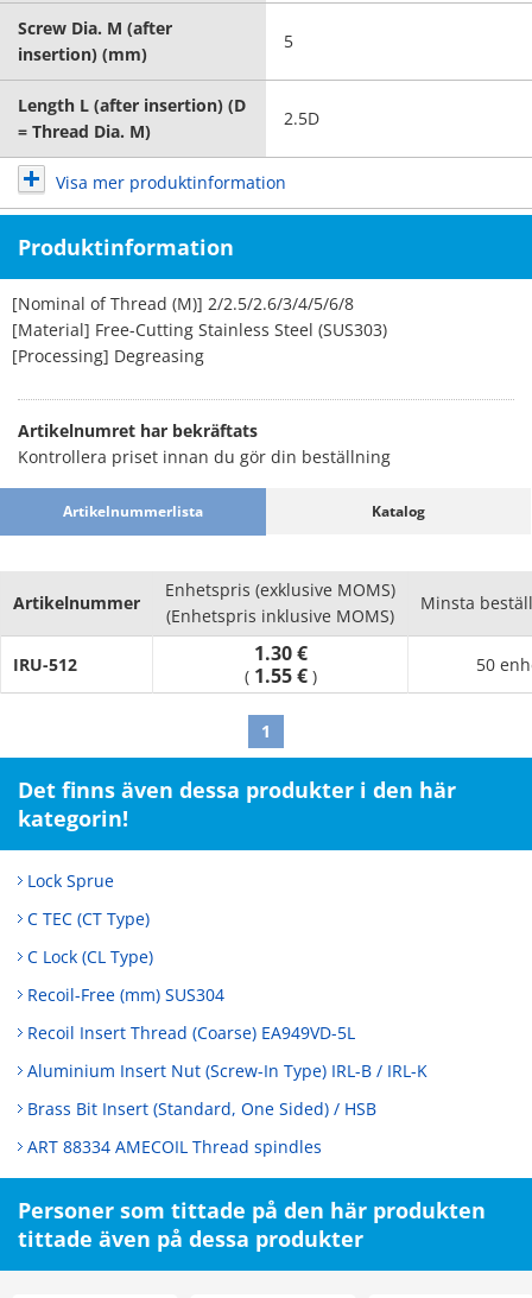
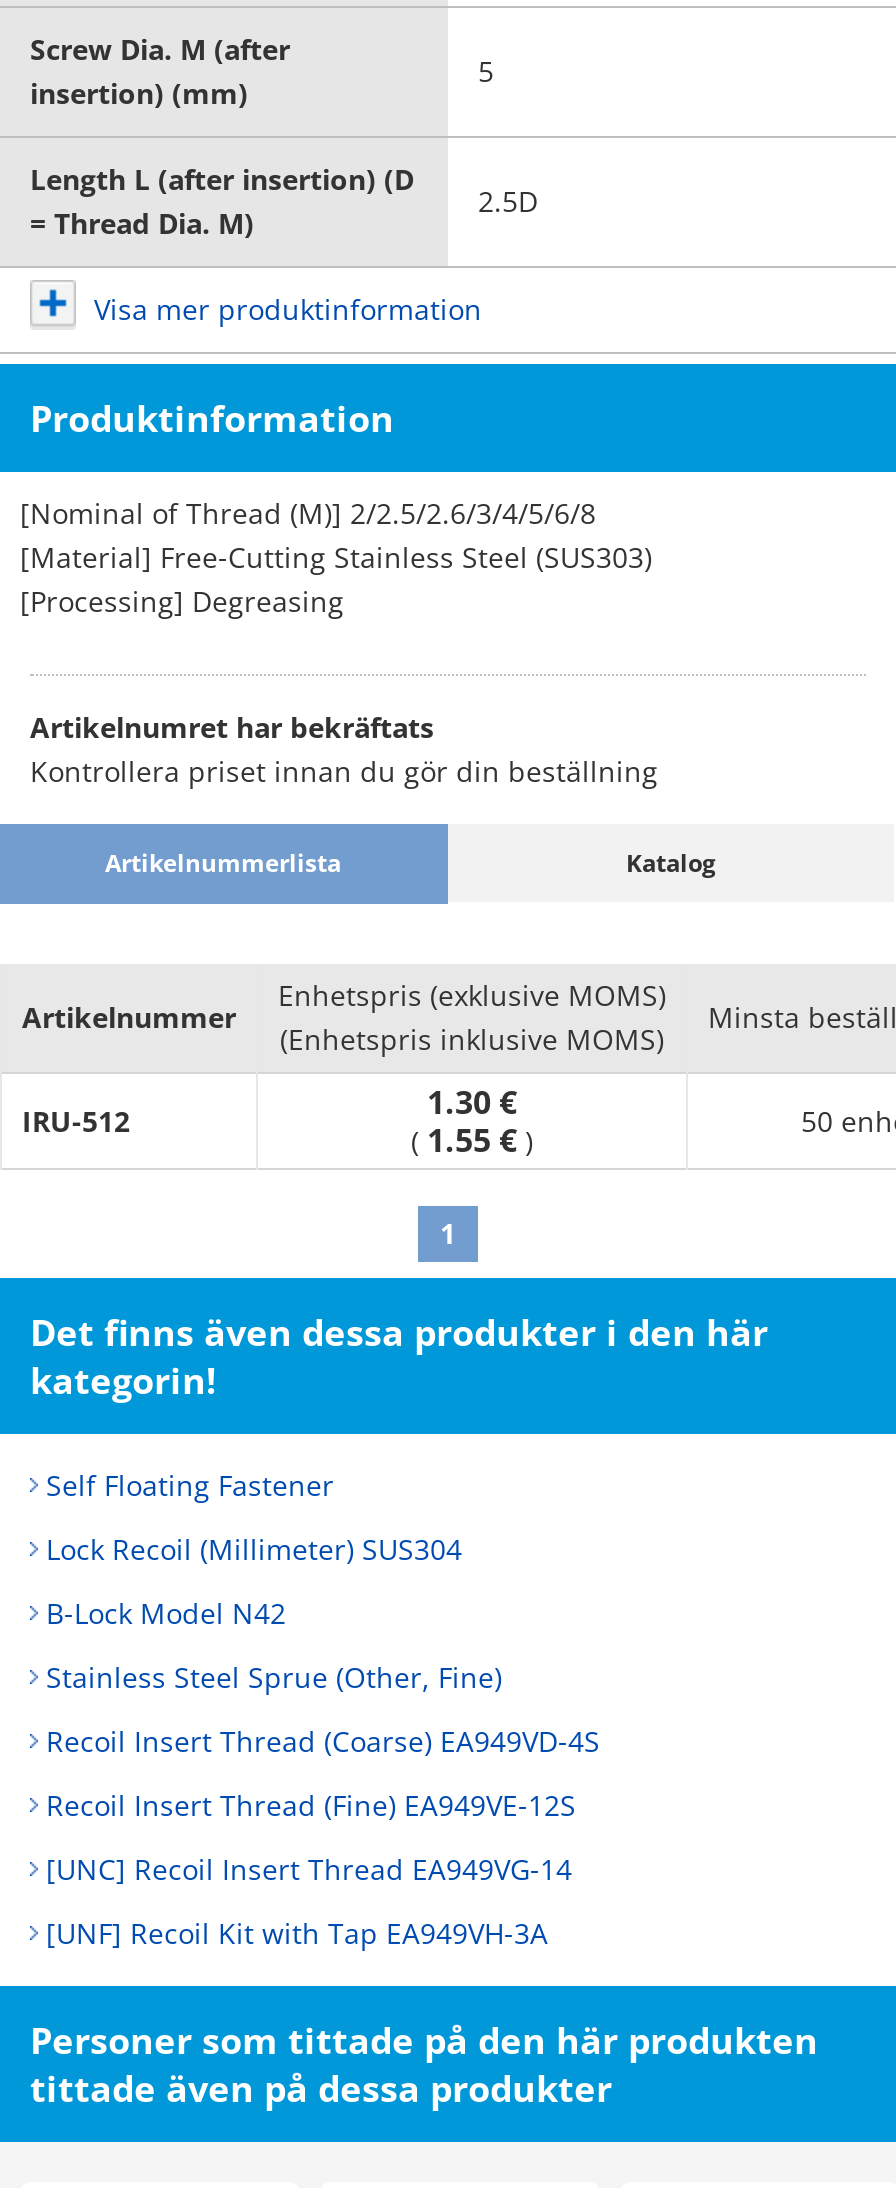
[27,869,114,892] Lock Sprue -> [46,1466,334,1504] Self Floating Fastener
[27,907,150,930] C TEC (CT Type) -> [46,1530,462,1568] Lock Recoil (Millimeter) SUS304
[27,945,153,968] C Lock (CL Type) -> [46,1594,286,1632] B-Lock Model N42
[27,983,224,1006] Recoil-Free (mm) SUS304 -> [46,1658,502,1696] Stainless Steel Sprue (Other, Fine)
[27,1021,355,1044] Recoil Insert Thread (Coarse) EA949VD-5L -> [46,1722,600,1760] Recoil Insert Thread (Coarse) EA949VD-4S
[27,1059,427,1082] Aluminium Insert Nut (Screw-In Type) IRL-B / IRL-K -> [46,1786,576,1824] Recoil Insert Thread (Fine) EA949VE-12S
[27,1097,376,1120] Brass Bit Insert (Standard, One Sided) / HSB -> [46,1850,572,1888] [UNC] Recoil Insert Thread EA949VG-14
[27,1135,322,1158] ART 88334 AMECOIL Thread spindles -> [46,1914,548,1952] [UNF] Recoil Kit with Tap EA949VH-3A

